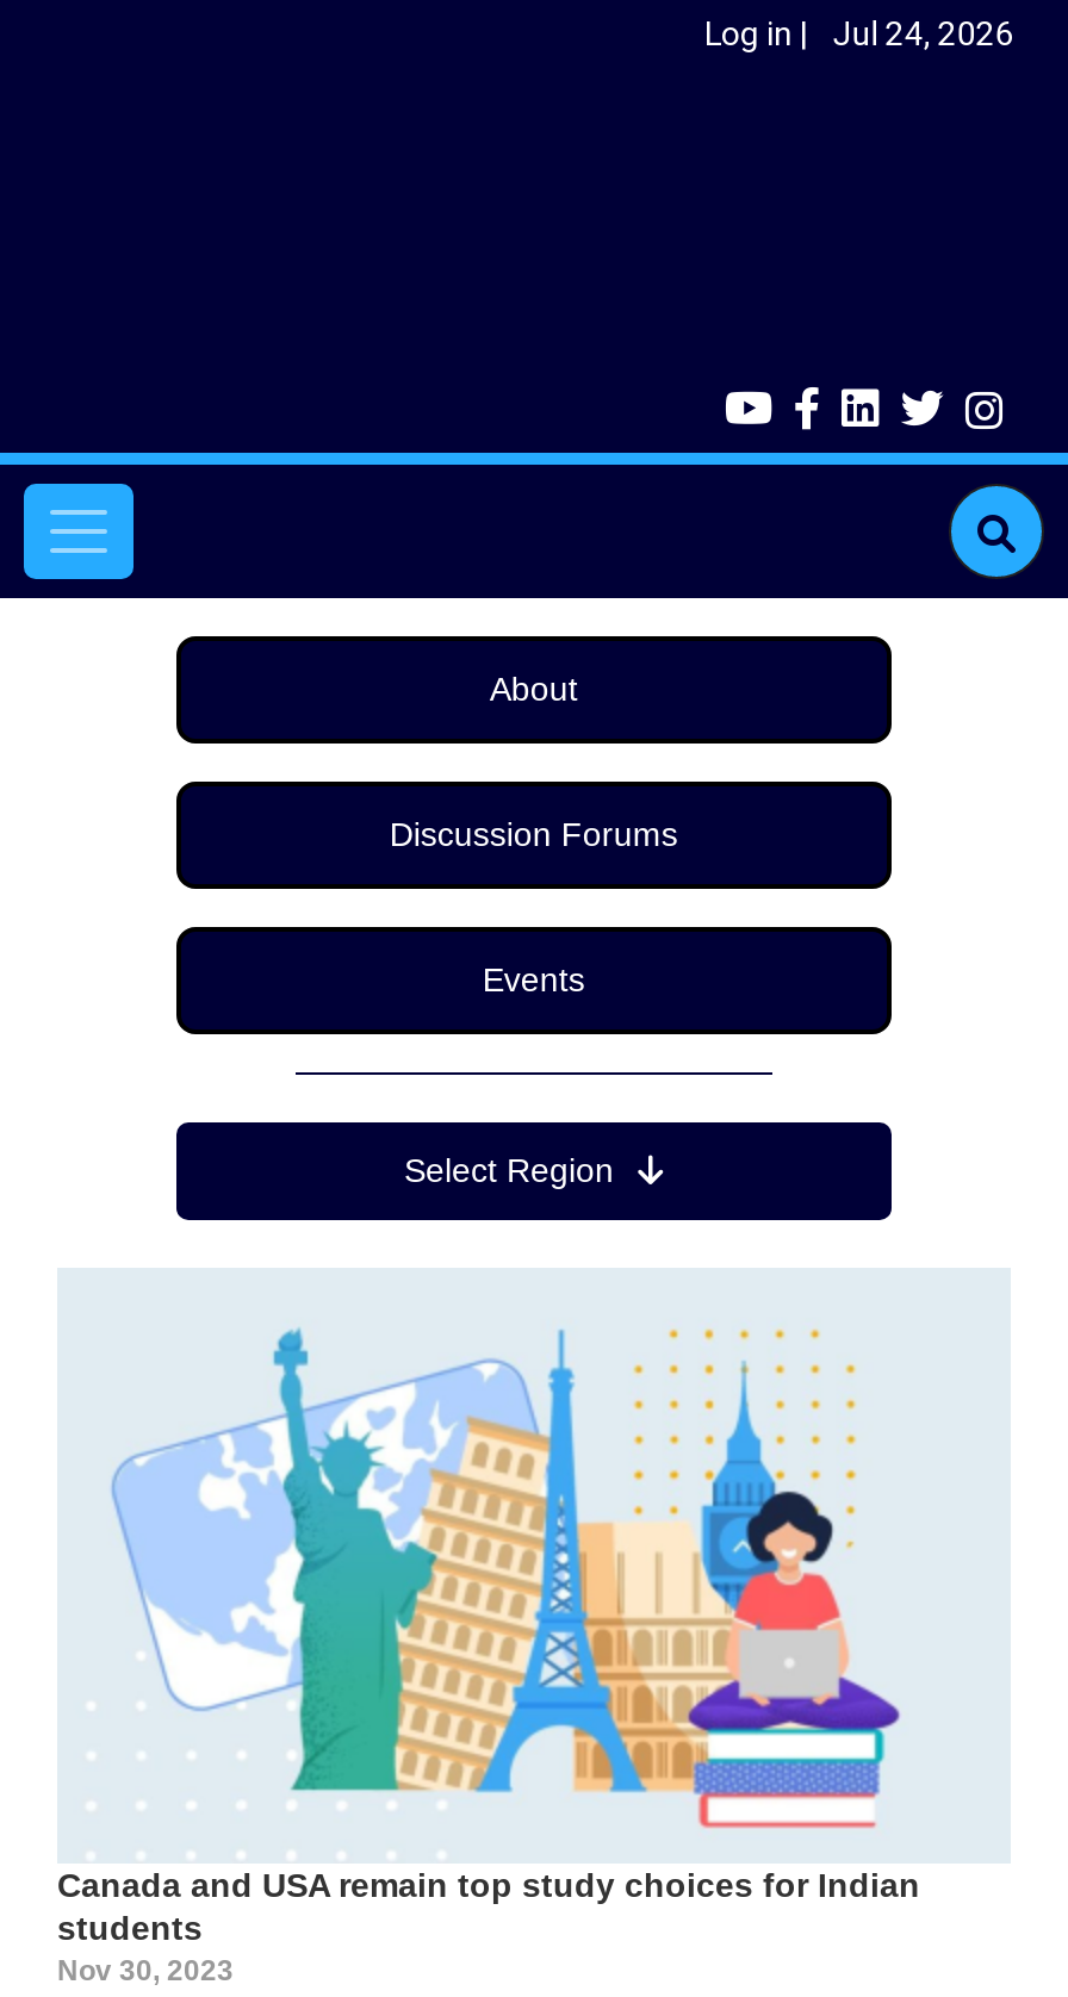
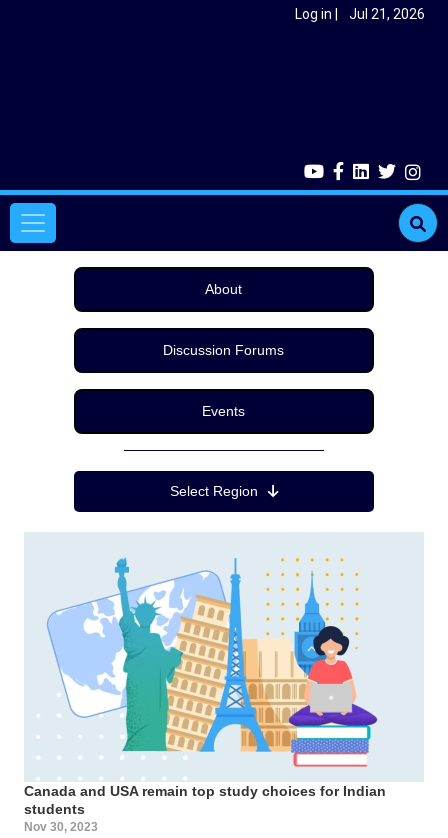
[704,15,1014,54] Log in Jul 24, 2026 -> [295,6,425,22] Log in Jul 21, 2026

